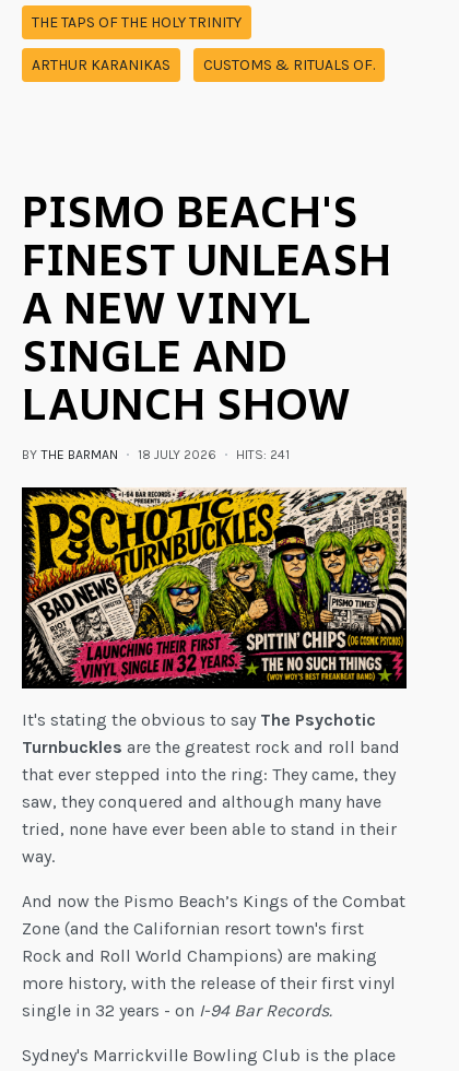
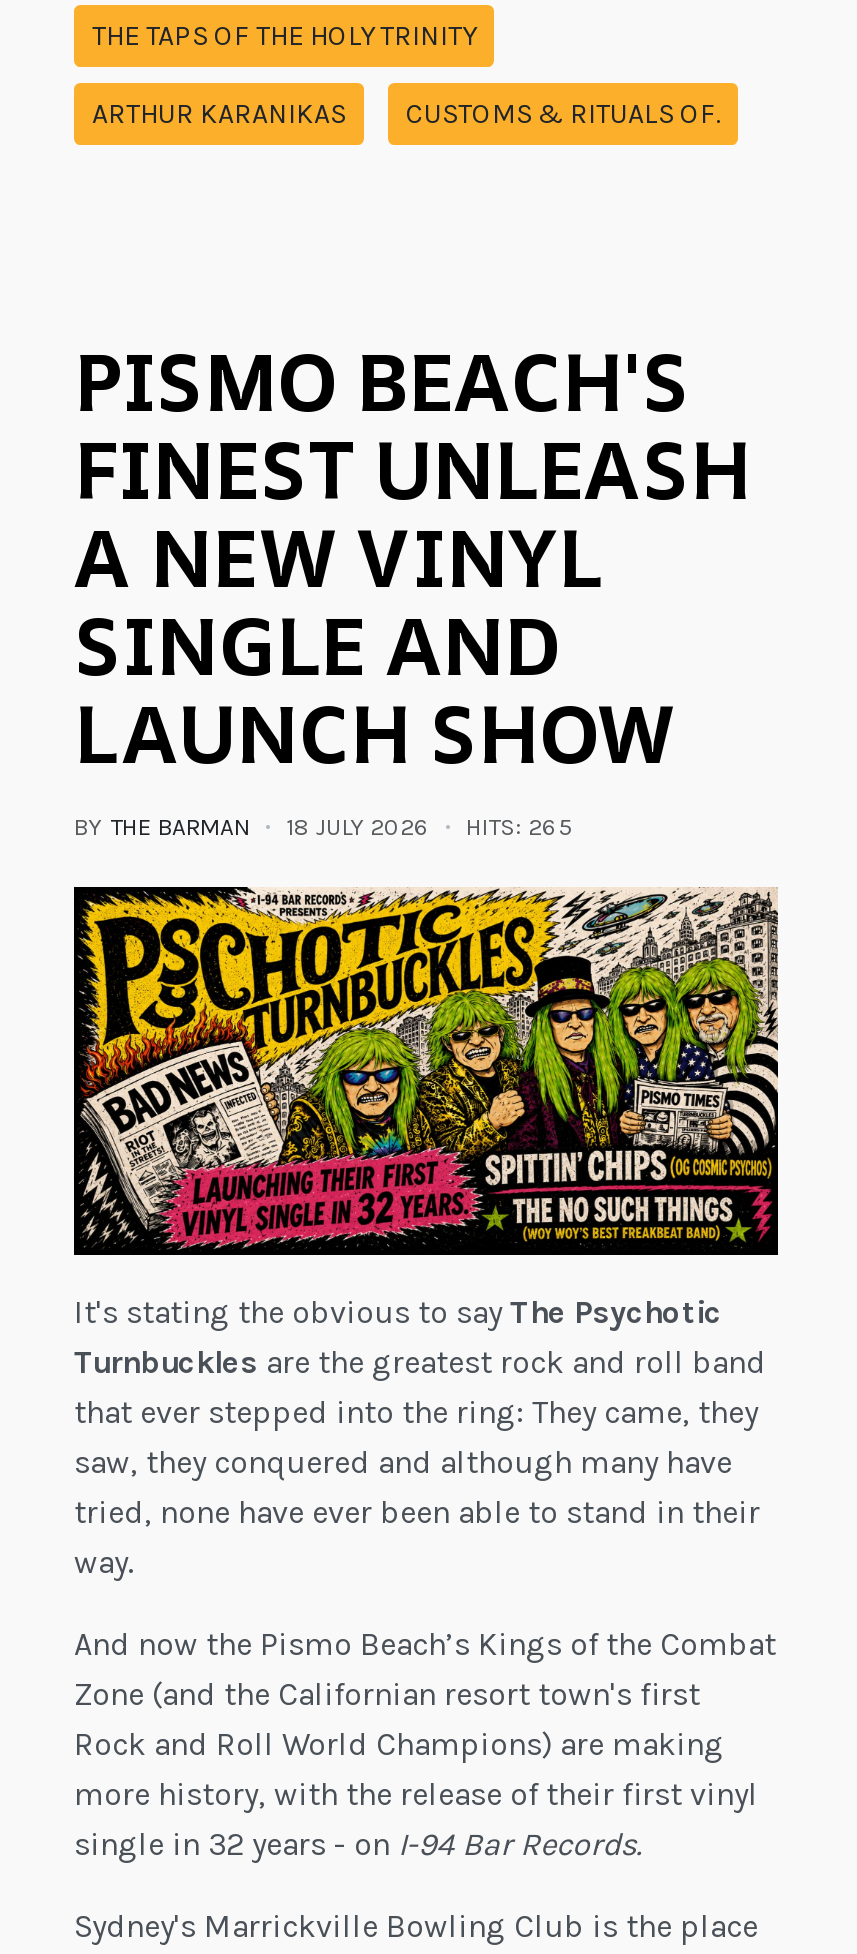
[22,446,290,462] BY THE BARMAN 18 JULY 2026 HITS: 241 -> [74,812,572,840] BY THE BARMAN 18 JULY 2026 HITS: 265

